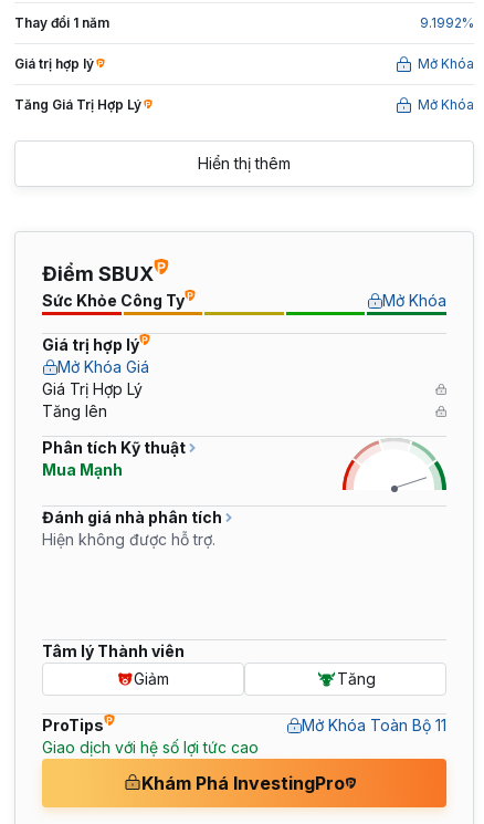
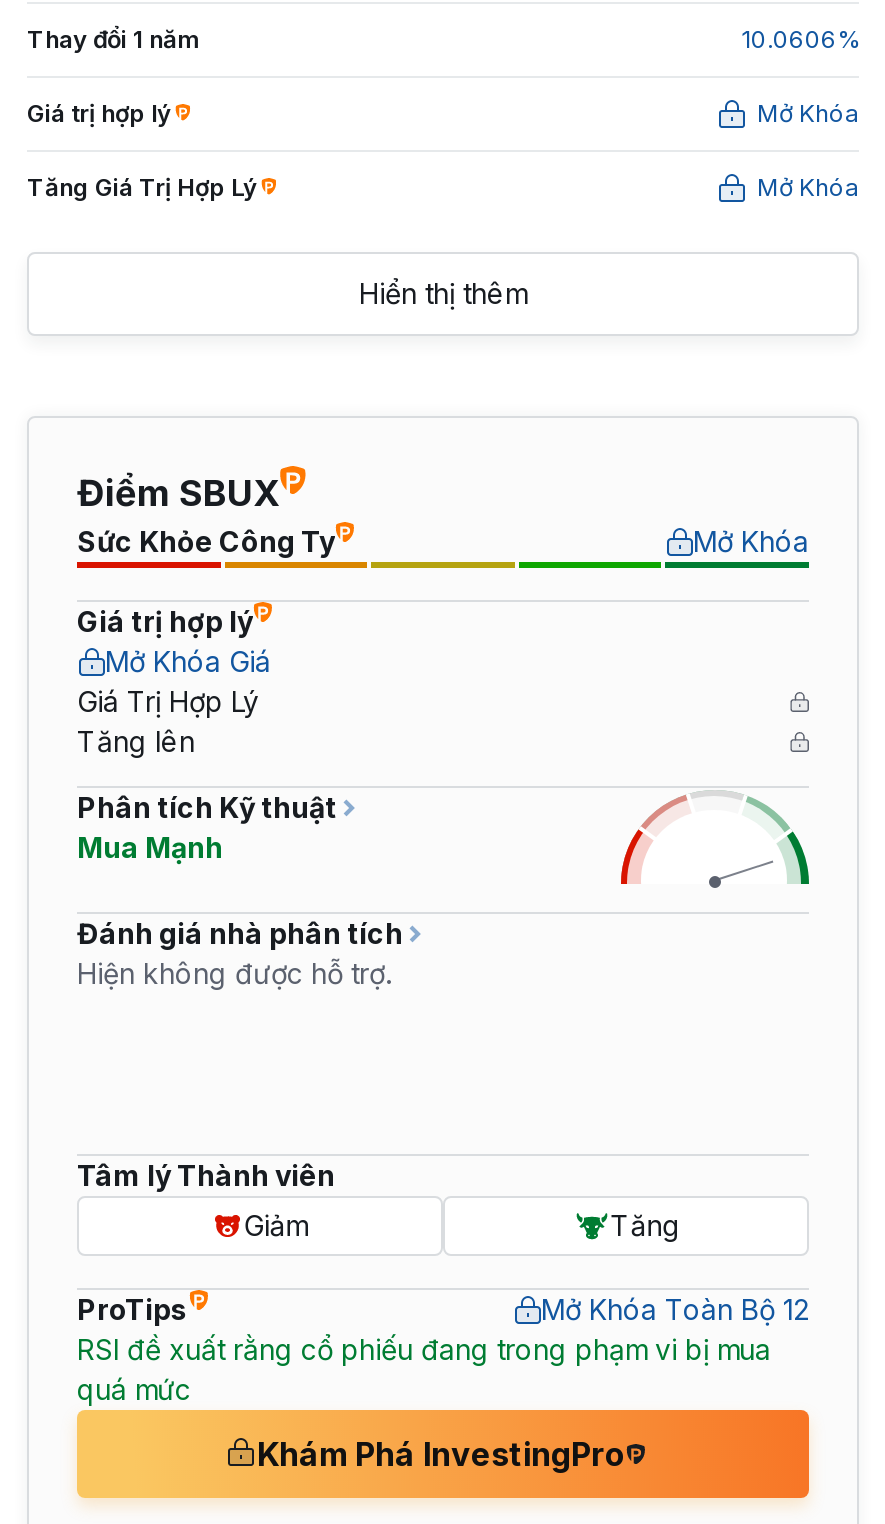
[420,14,474,31] 9.1992% -> [741,24,859,54] 10.0606%
[42,715,446,756] Mở Khóa Toàn Bộ 11 | Giao dịch với hệ số lợi tức cao -> [77,1292,809,1406] Mở Khóa Toàn Bộ 12 | RSI đề xuất rằng cổ phiếu đang trong phạm vi bị mua | quá mức

